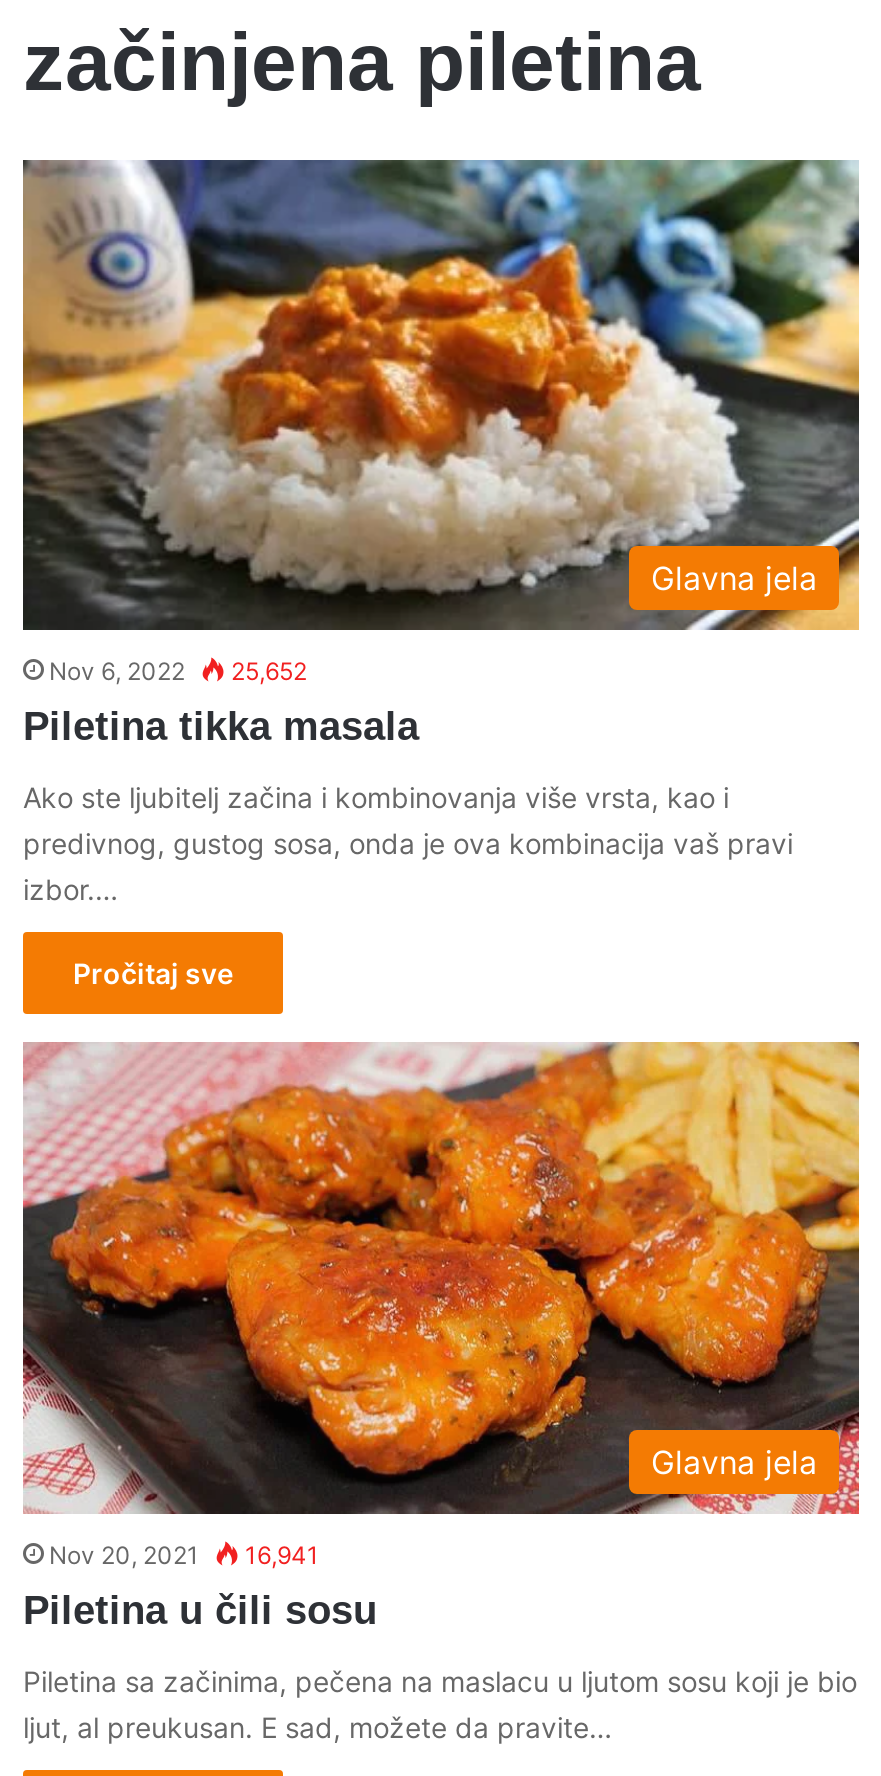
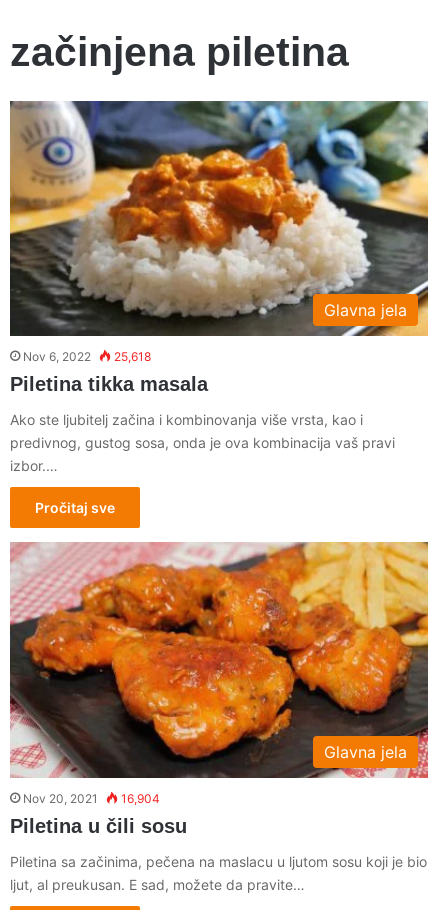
[49,657,307,687] Nov 6, 2022 25,652 -> [23,349,151,364] Nov 6, 2022 25,618
[49,1540,319,1570] Nov 20, 2021 16,941 -> [23,791,160,806] Nov 20, 2021 16,904

